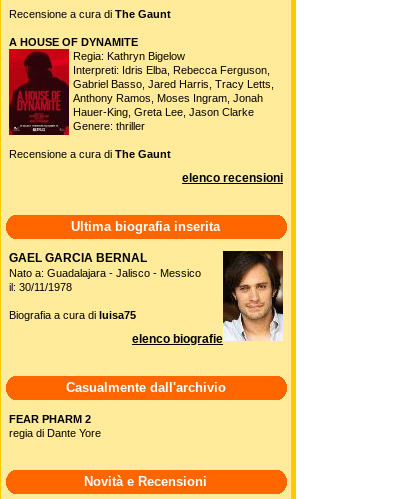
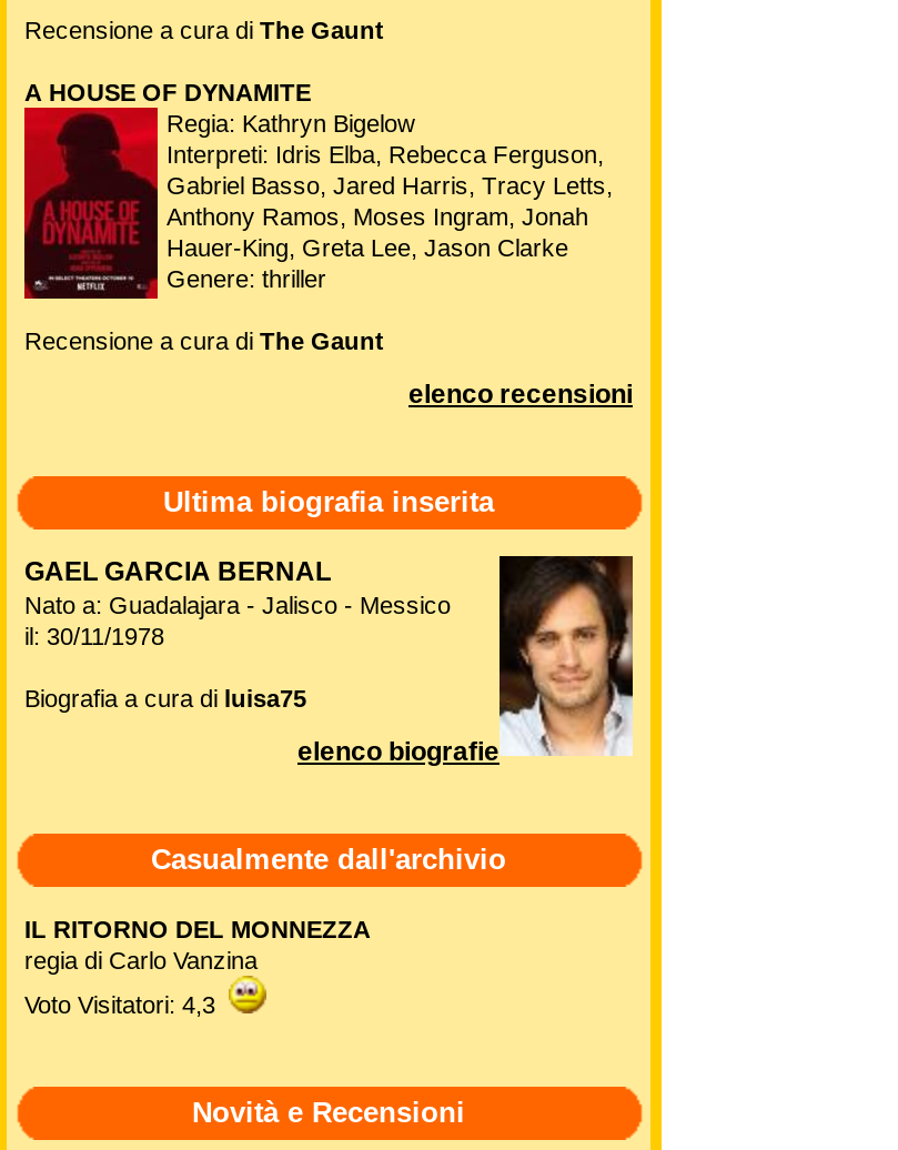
[9,413,101,439] FEAR PHARM 2 | regia di Dante Yore -> [24,916,371,1018] IL RITORNO DEL MONNEZZA | regia di Carlo Vanzina | Voto Visitatori: 4,3

